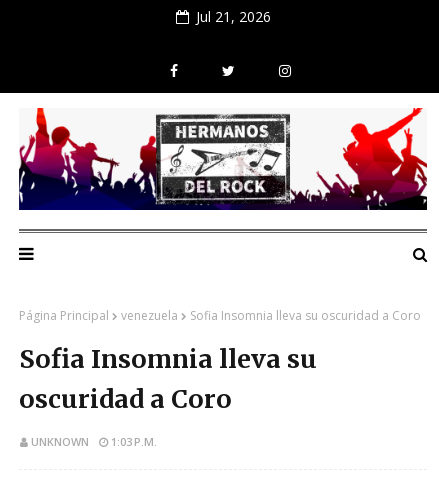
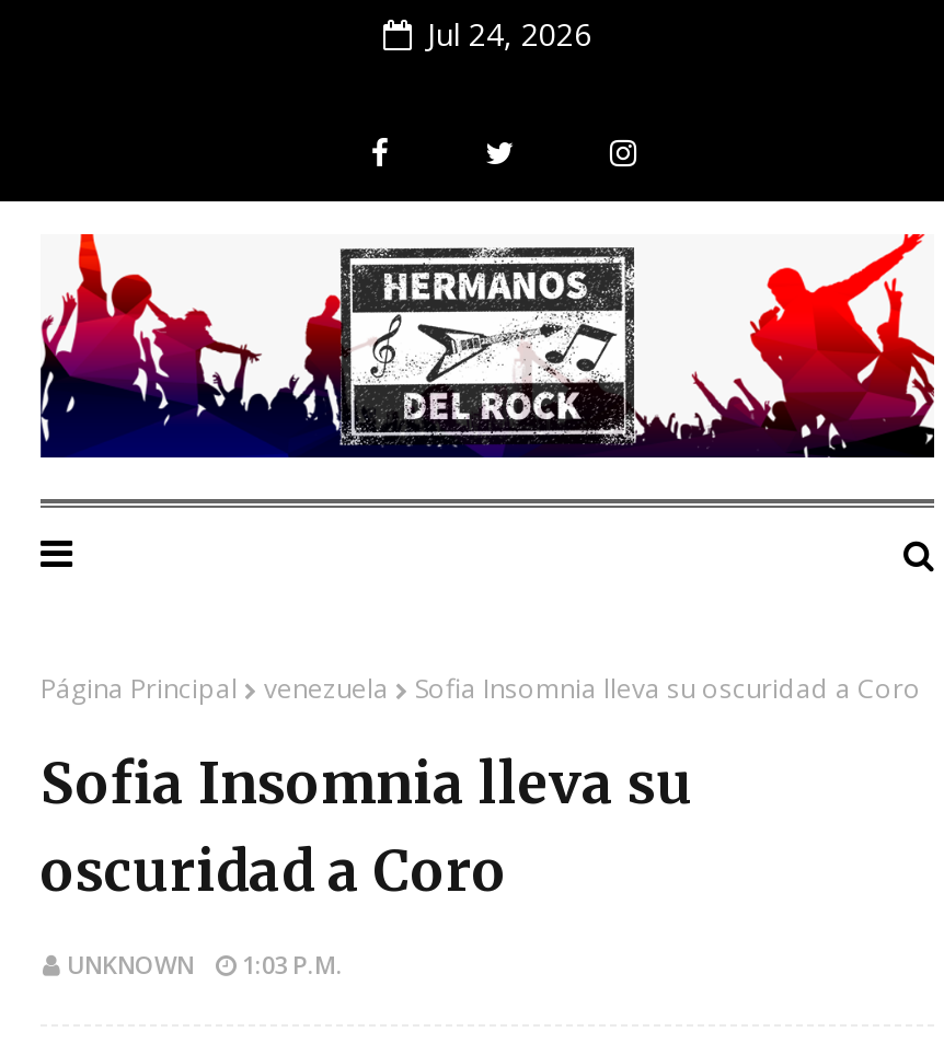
[195,7,270,26] Jul 21, 2026 -> [427,13,591,55] Jul 24, 2026

